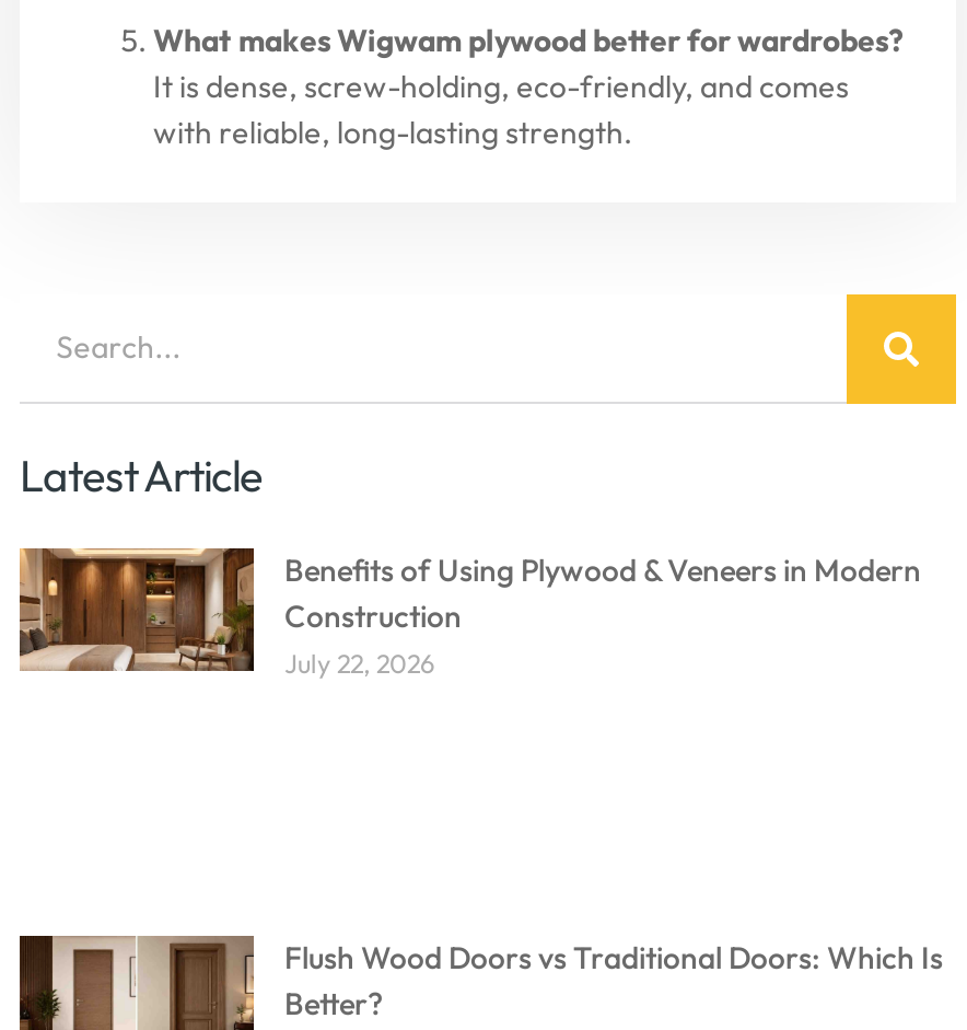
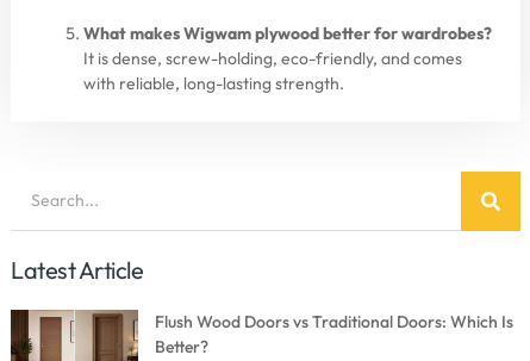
[18,546,921,679] [image] | Benefits of Using Plywood & Veneers in Modern | Construction | July 22, 2026 -> none

